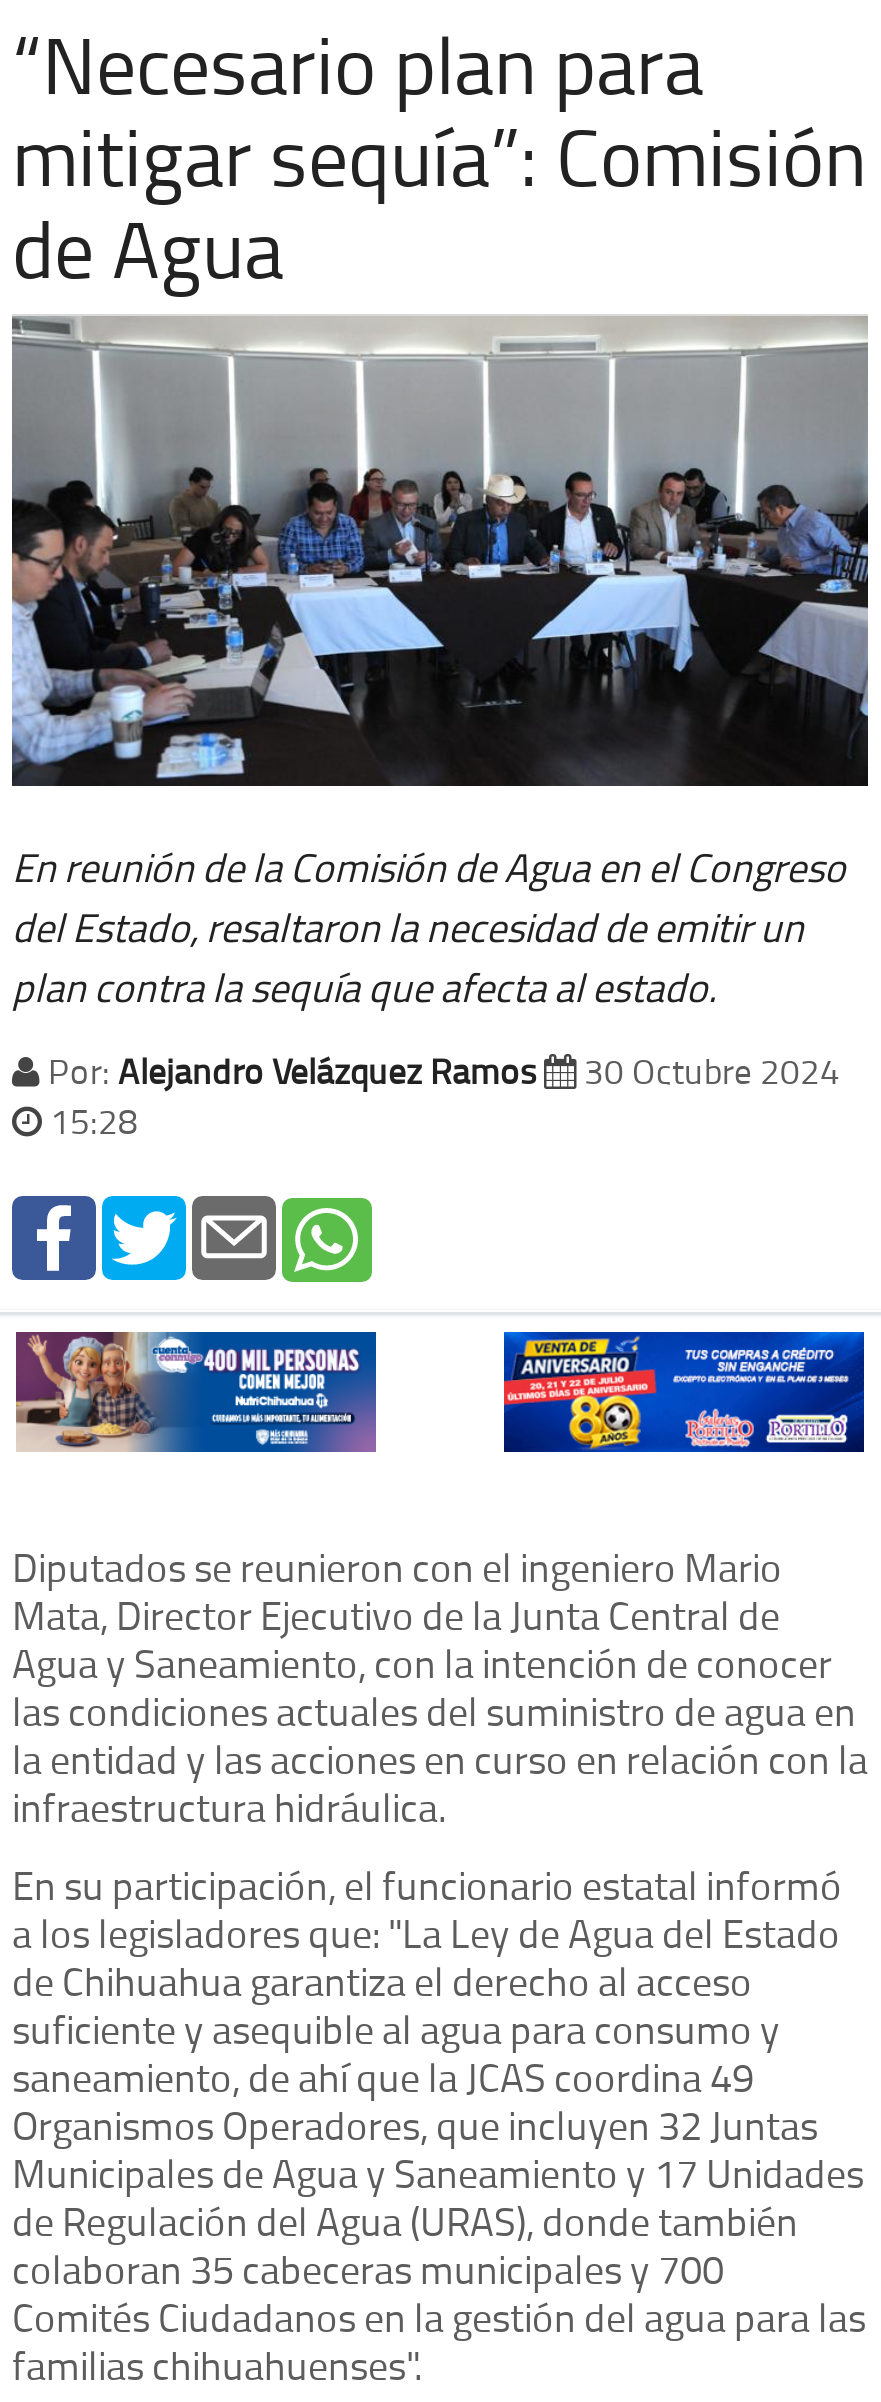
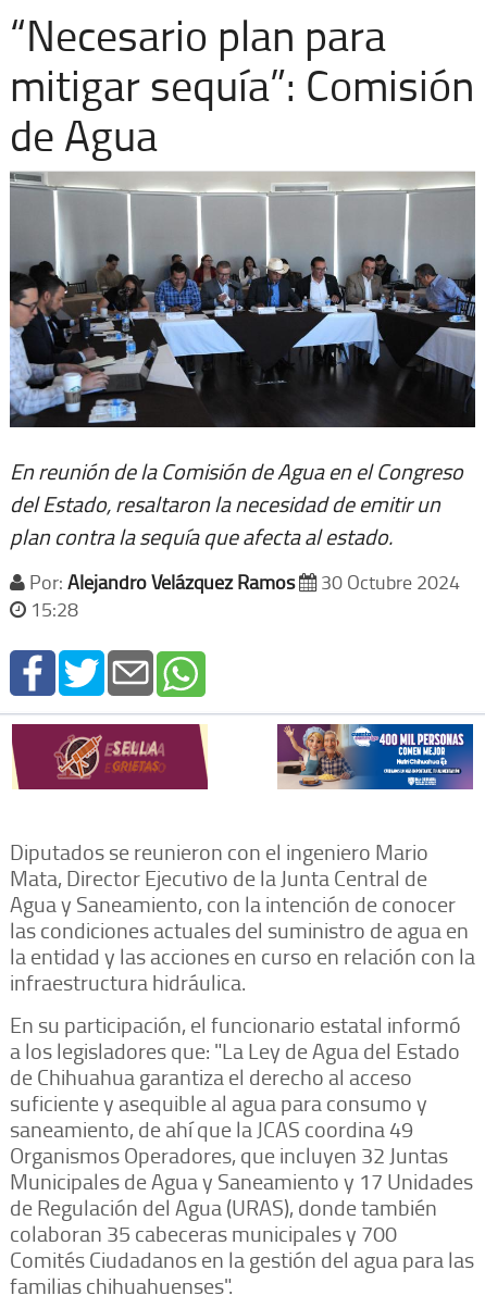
[14,1330,378,1454] [image] -> [12,723,208,790] [image]
[502,1330,866,1454] [image] -> [276,723,474,790] [image]

